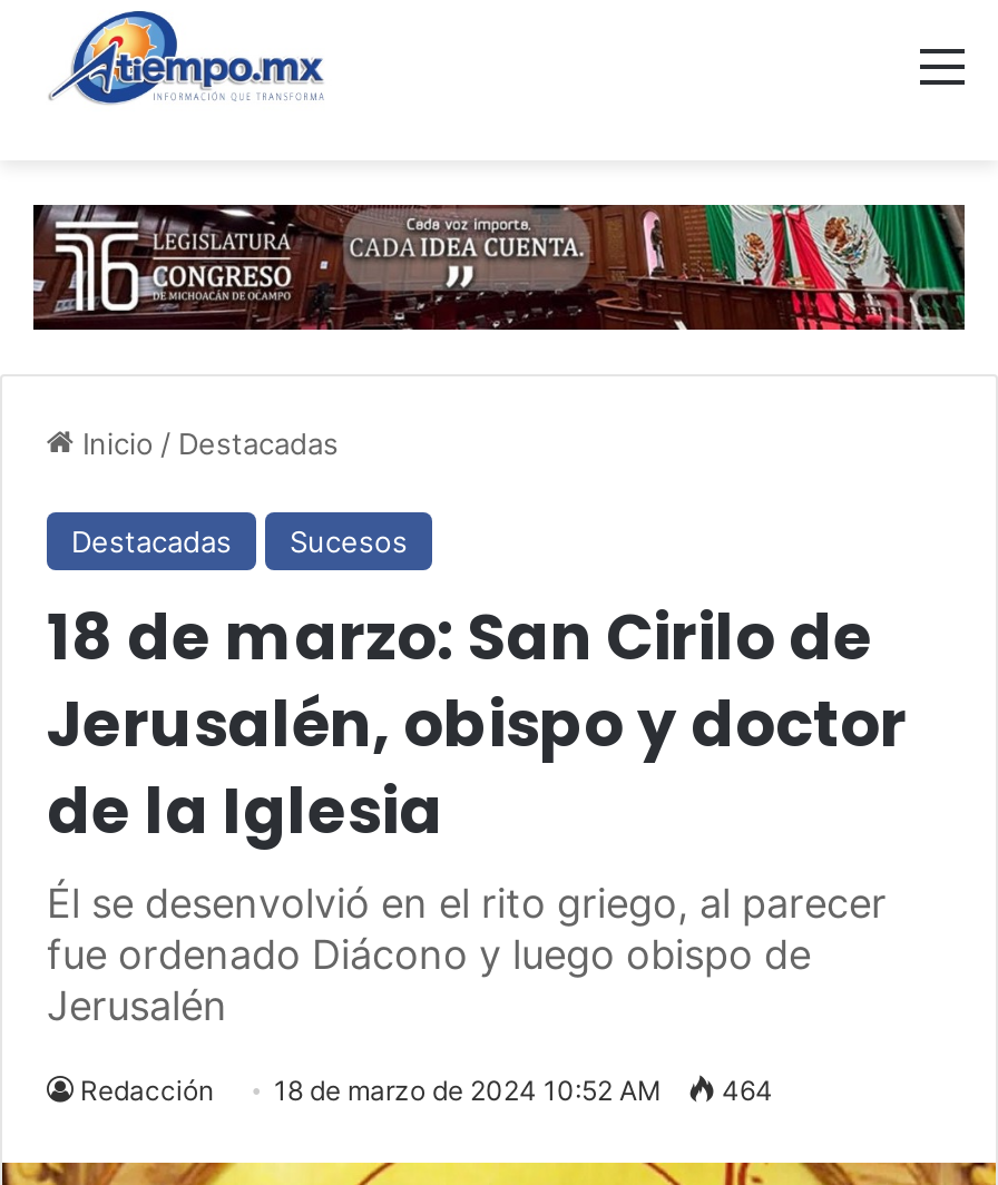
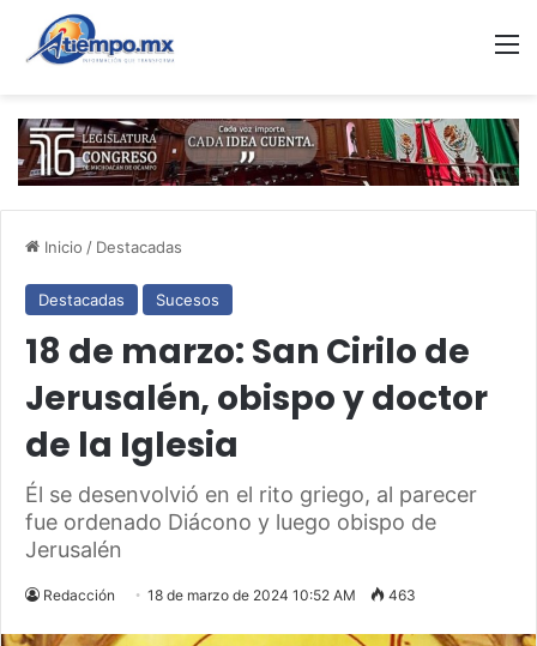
[80,1073,773,1106] Redacción 18 de marzo de 2024 10:52 AM 464 -> [43,586,416,604] Redacción 18 de marzo de 2024 10:52 AM 463

